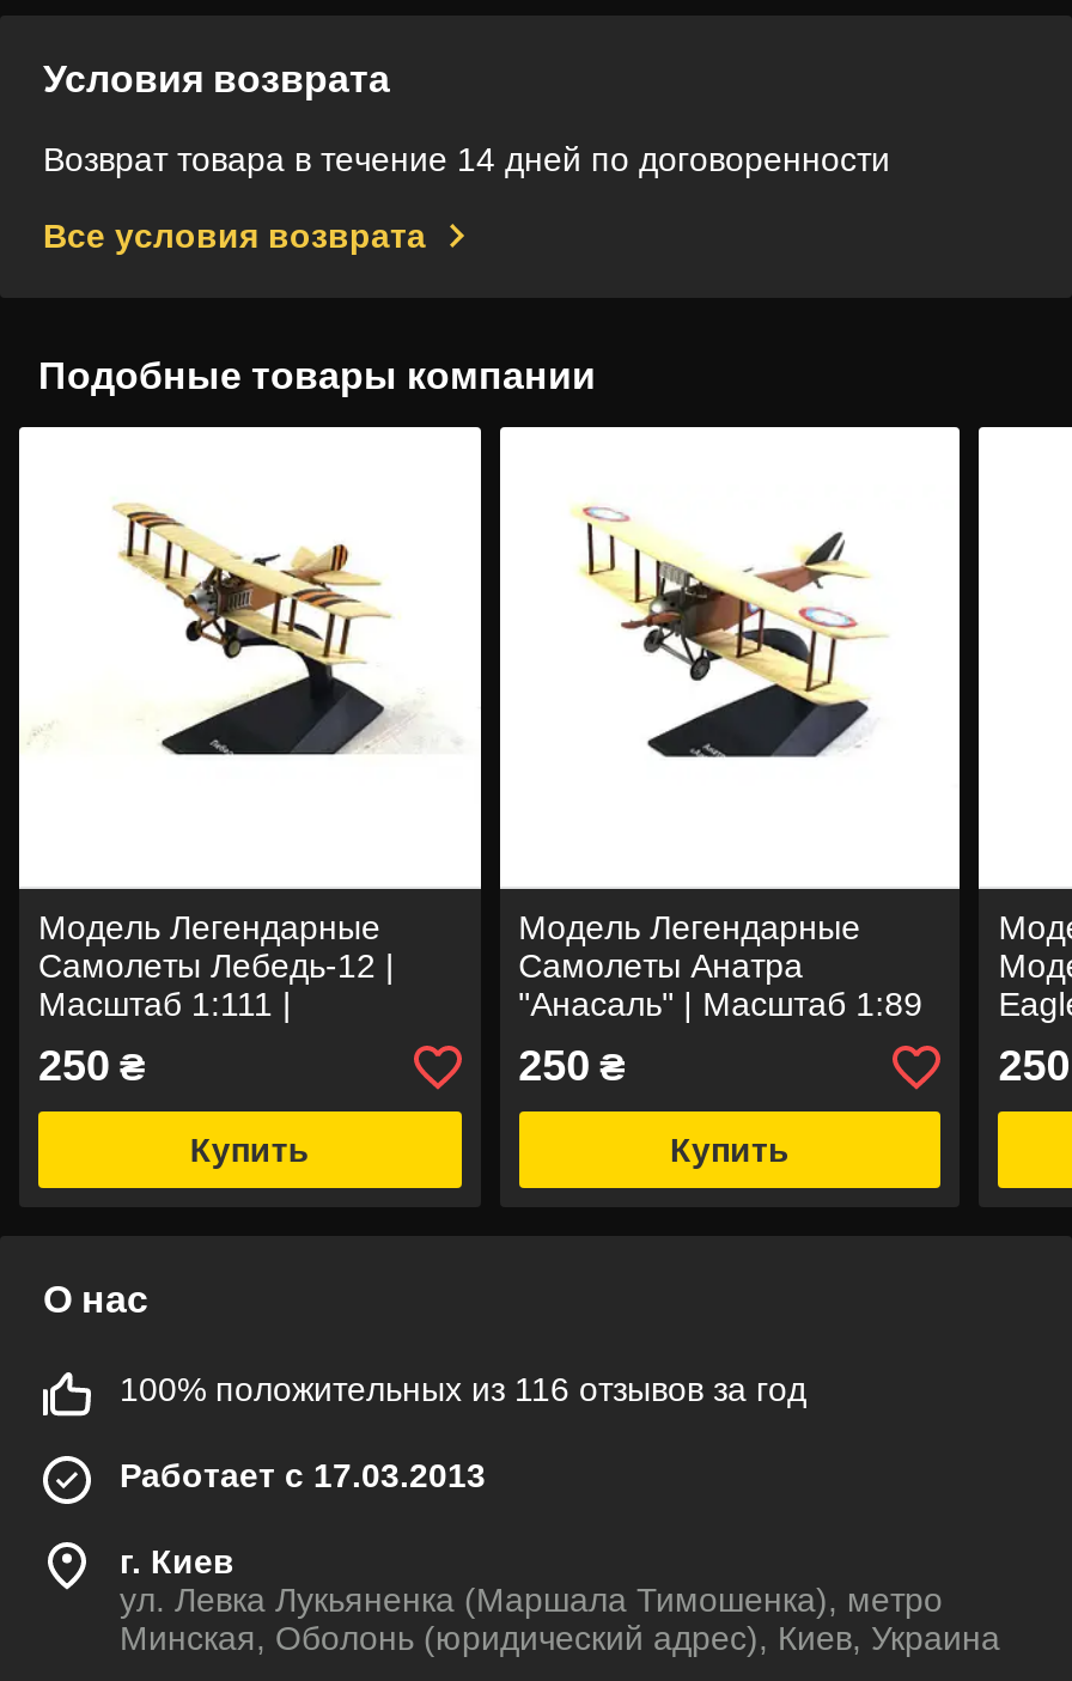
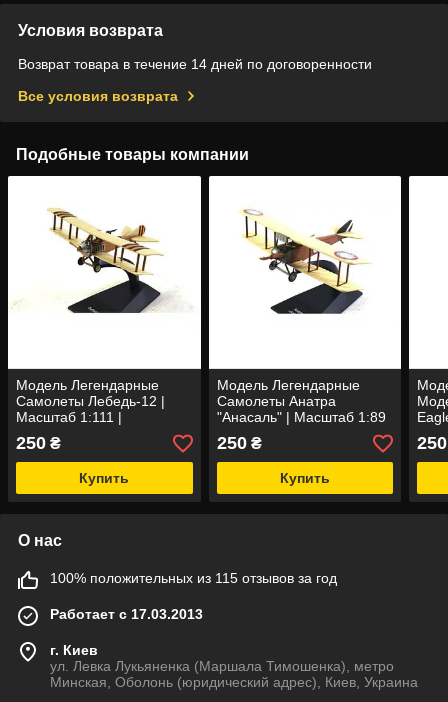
[120,1371,806,1409] 100% положительных из 116 отзывов за год -> [50,570,337,586] 100% положительных из 115 отзывов за год

